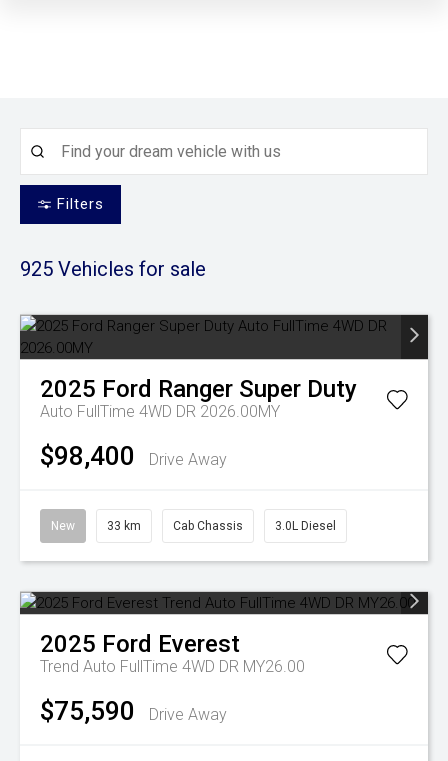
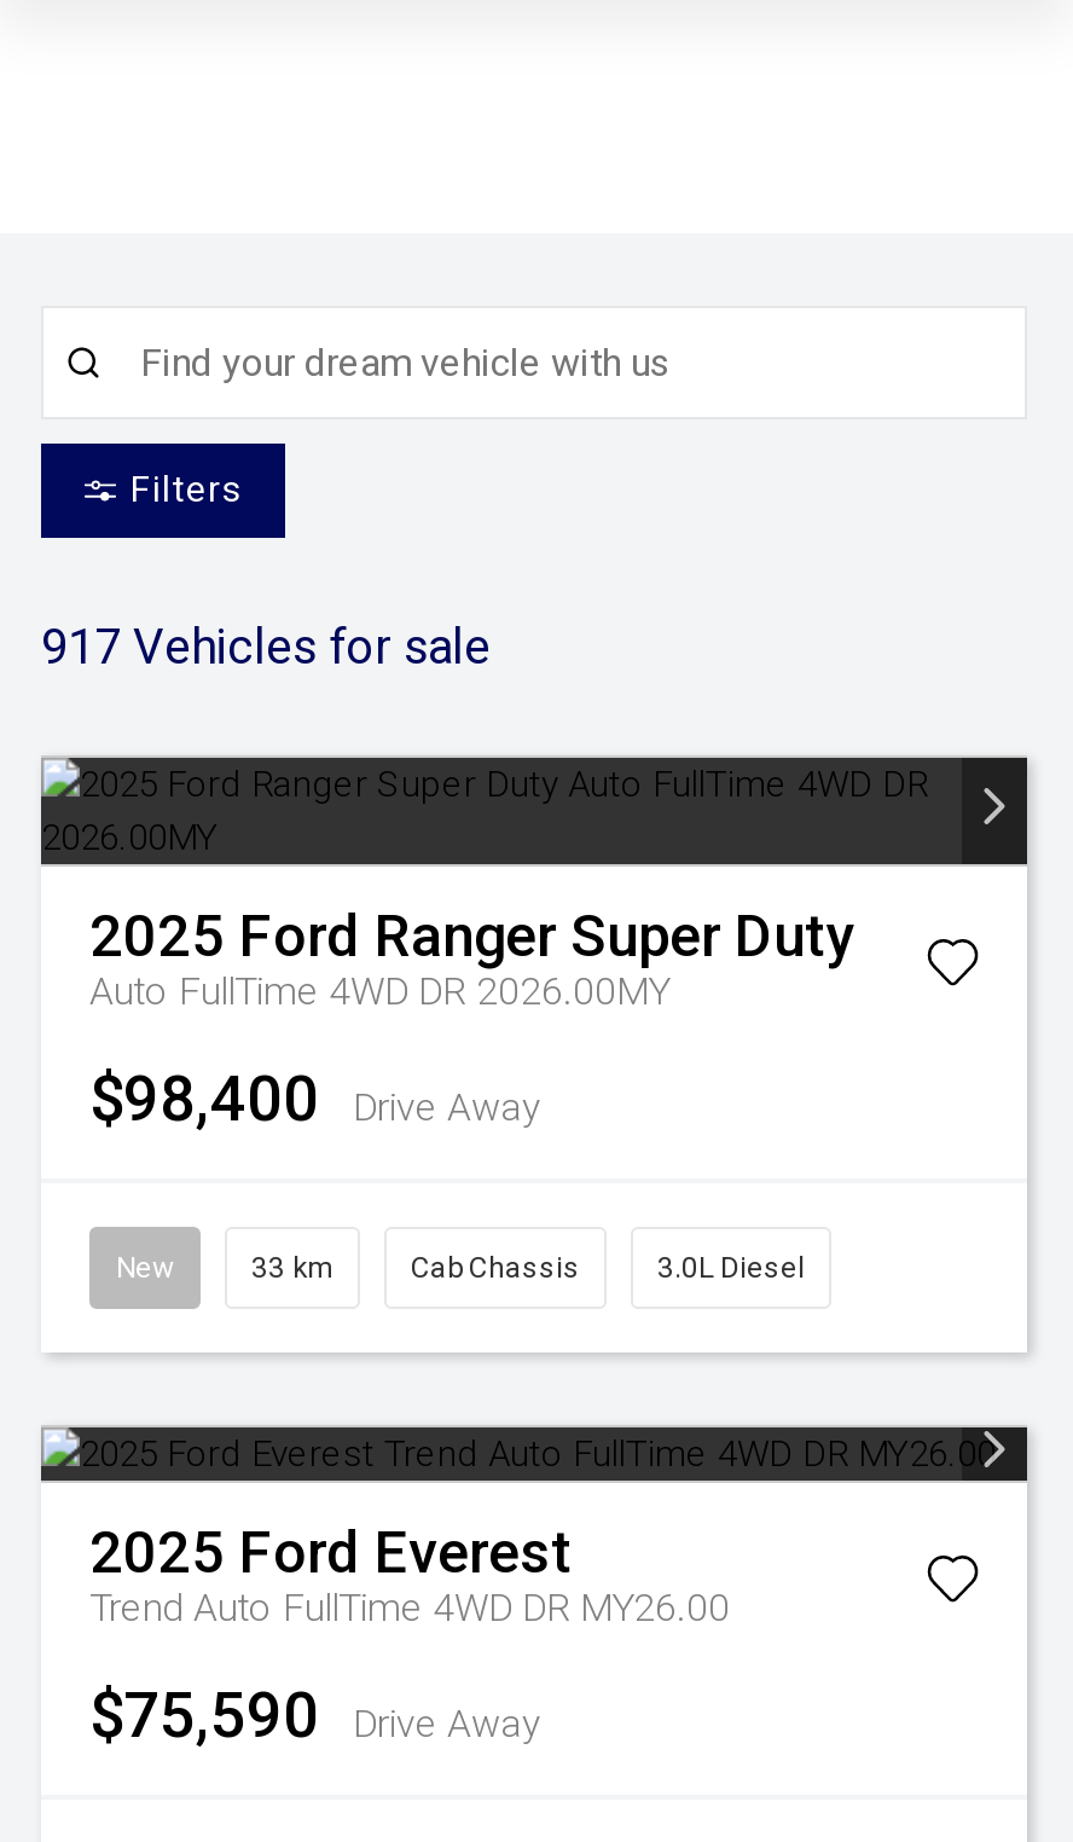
[20,257,206,281] 925 Vehicles for sale -> [41,618,491,676] 917 Vehicles for sale

